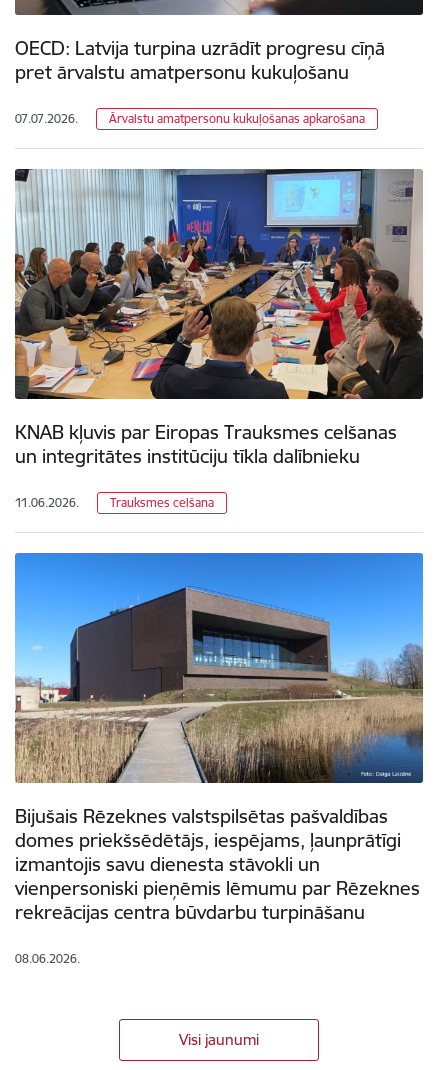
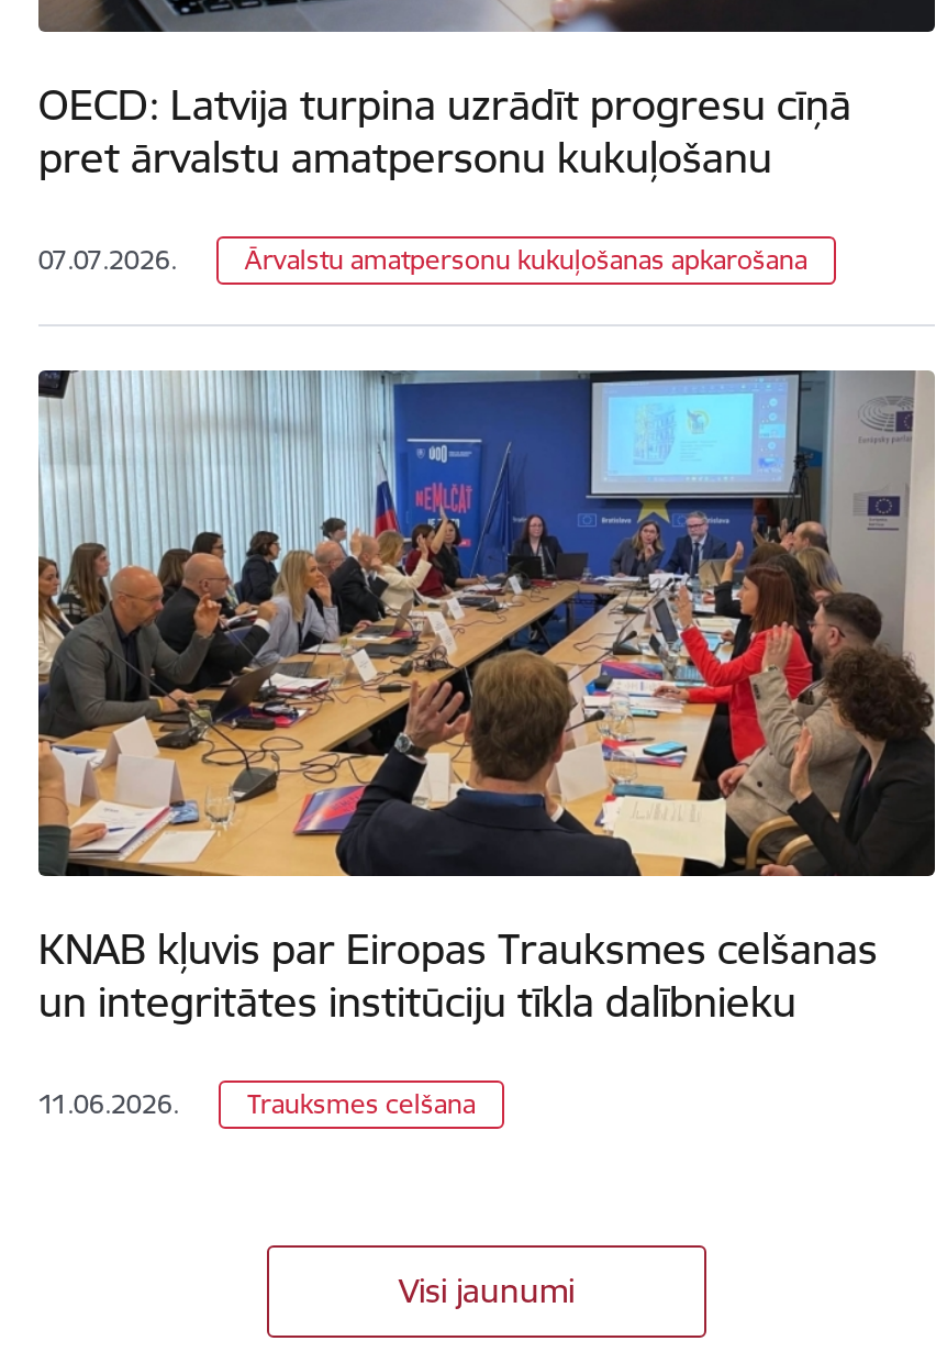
[14,552,424,966] [image] | Bijušais Rēzeknes valstspilsētas pašvaldības | domes priekšsēdētājs, iespējams, ļaunprātīgi | izmantojis savu dienesta stāvokli un | vienpersoniski pieņēmis lēmumu par Rēzeknes | rekreācijas centra būvdarbu turpināšanu | 08.06.2026. -> none

